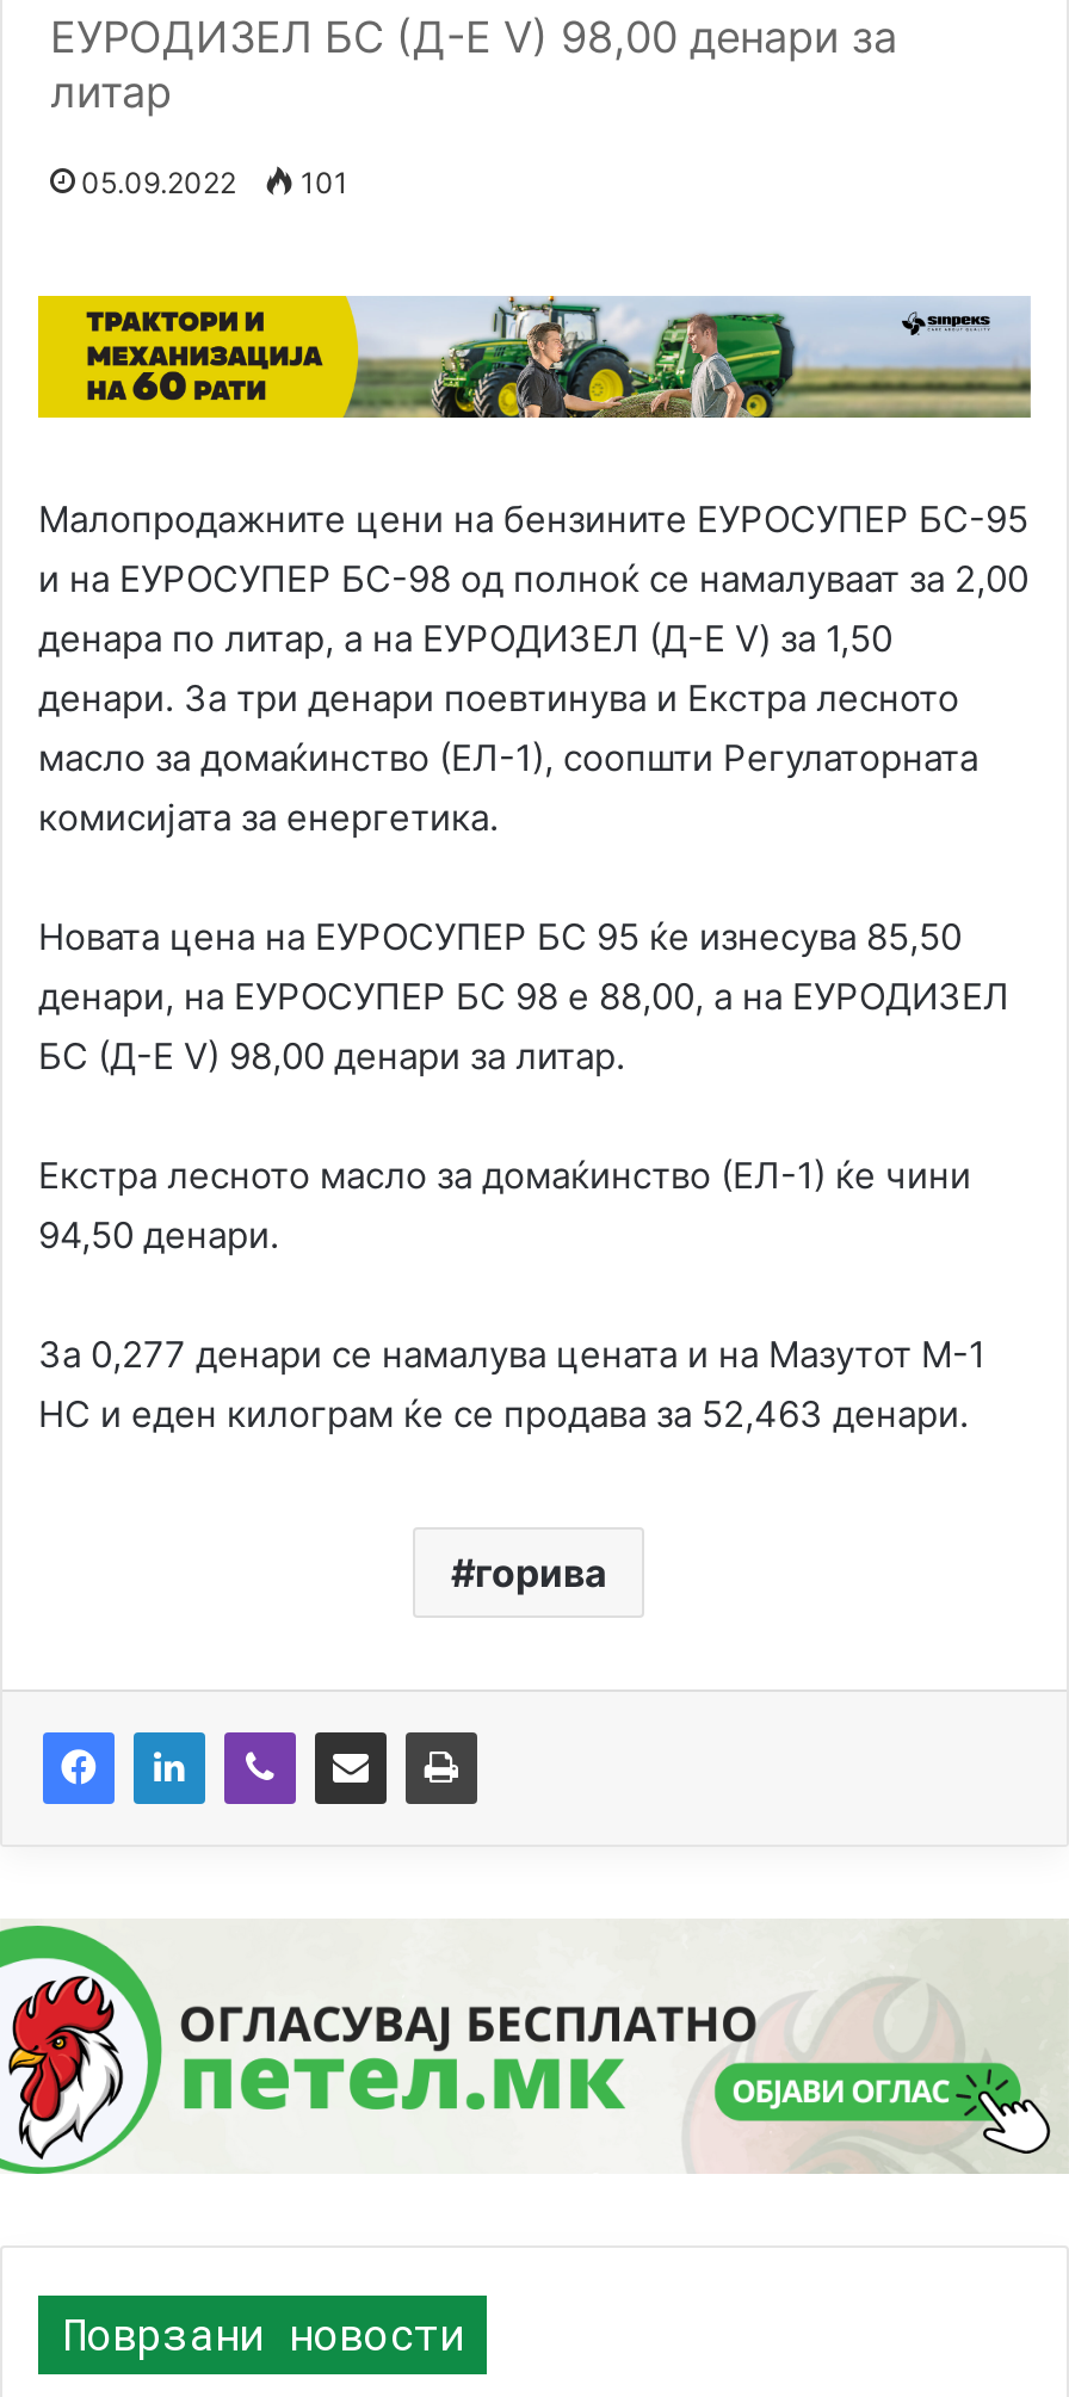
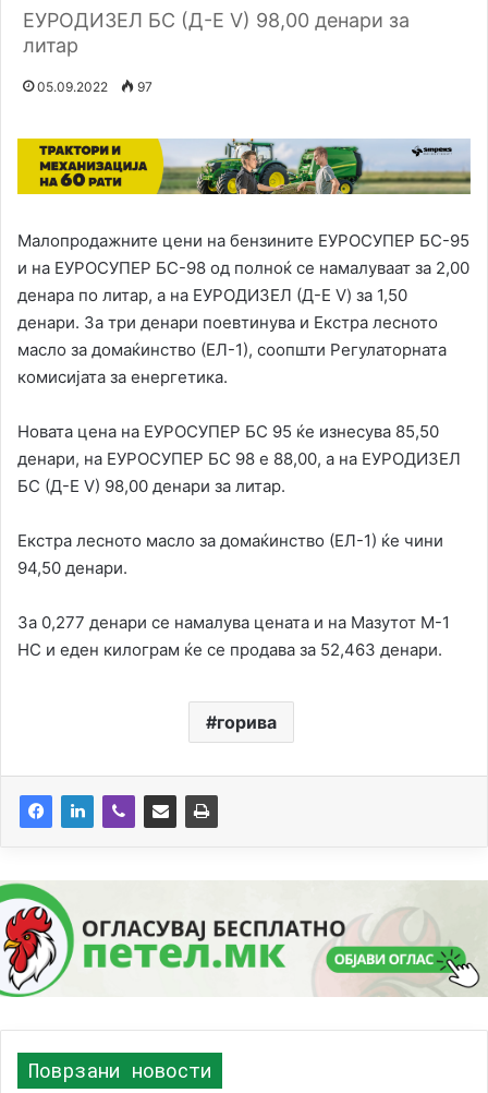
[81,163,348,199] 05.09.2022 101 -> [37,78,152,94] 05.09.2022 97

